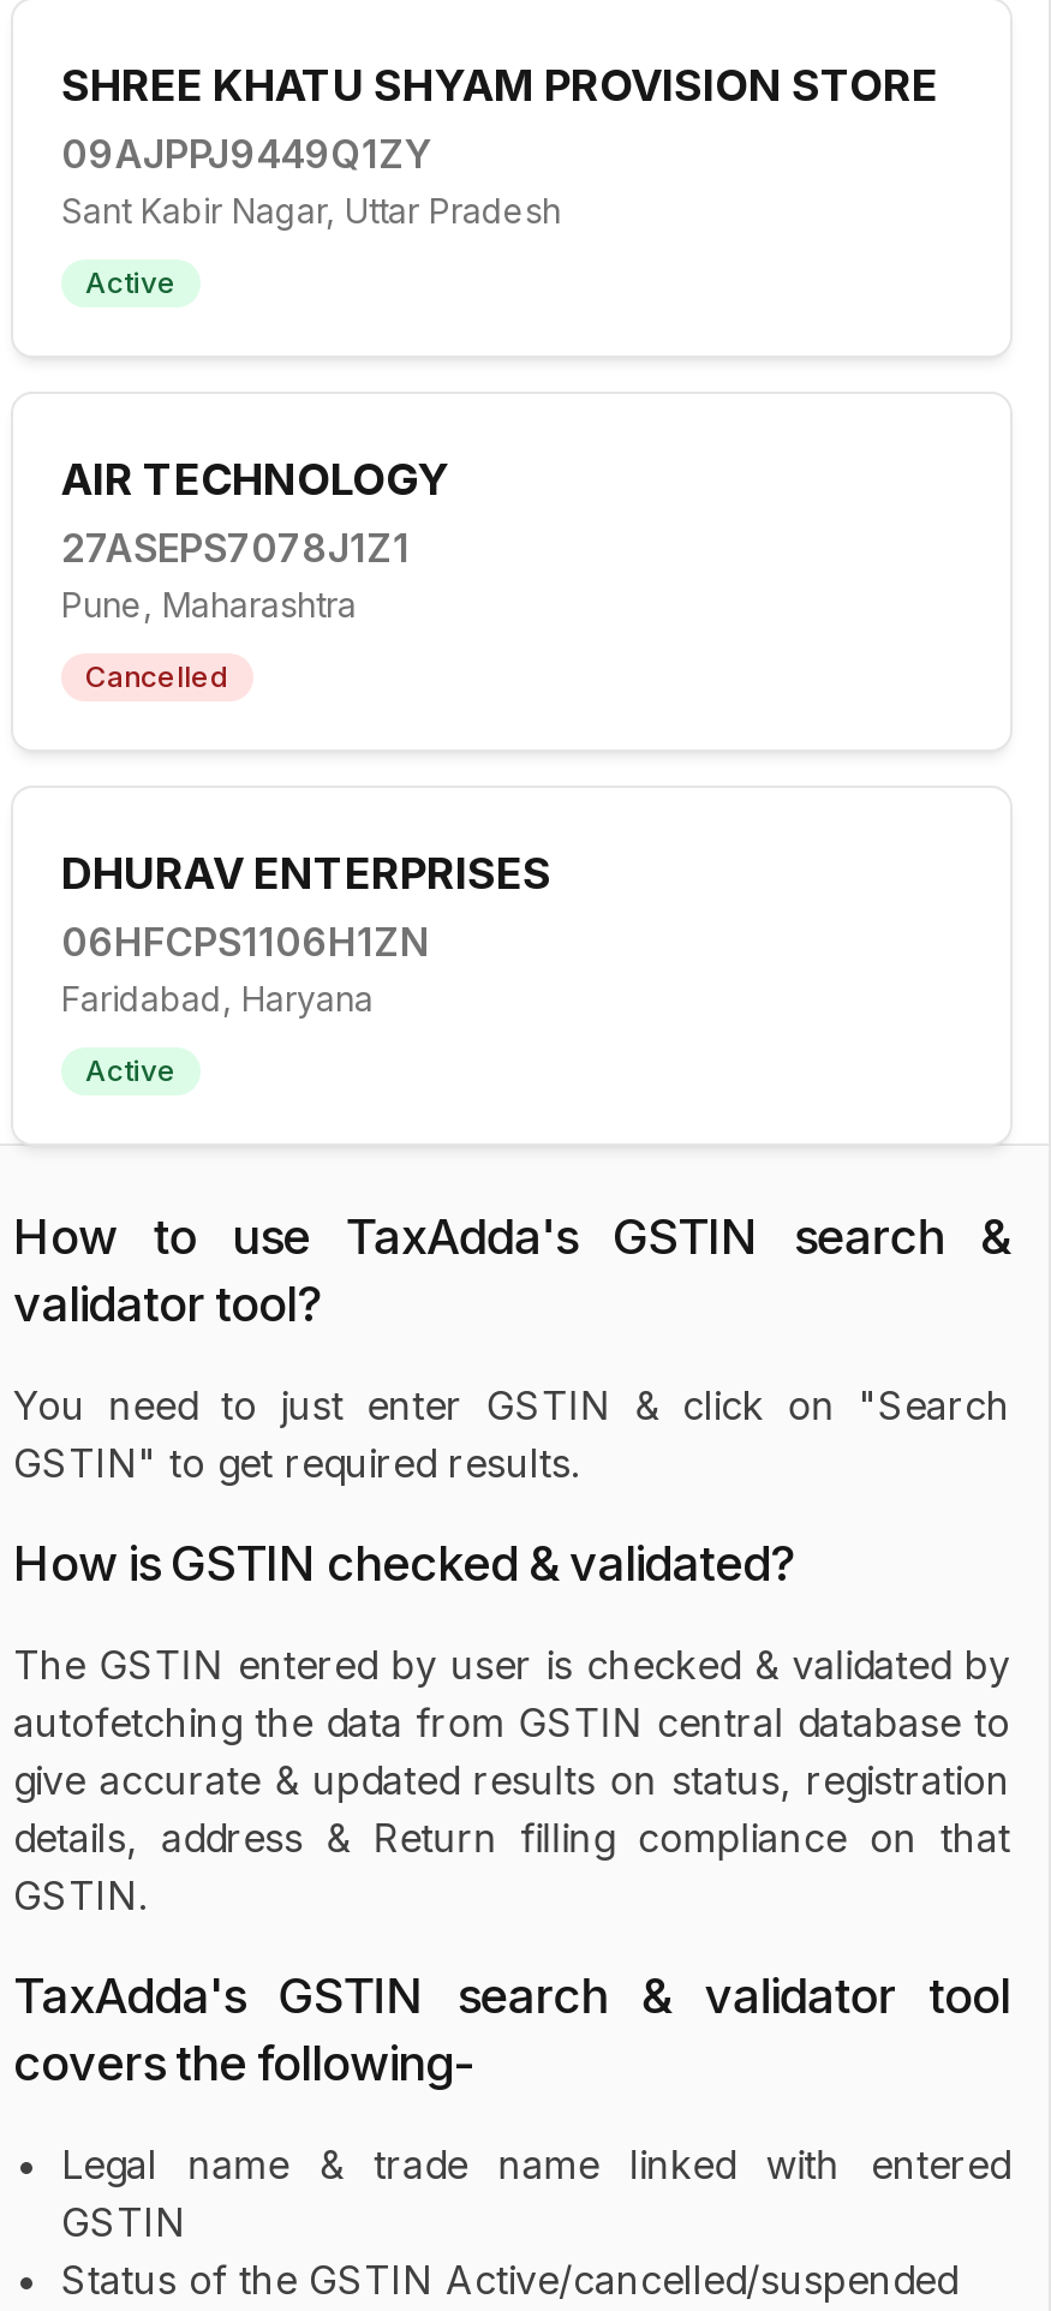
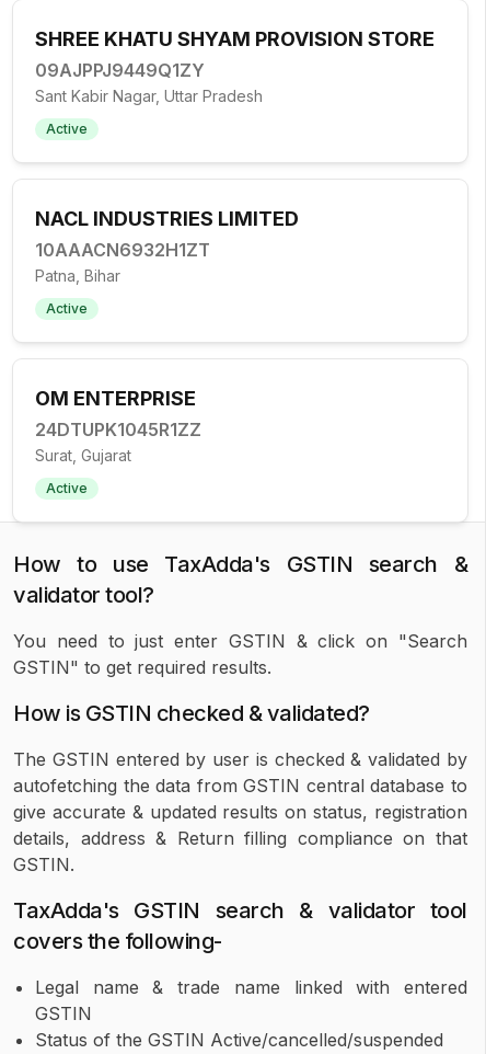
[61,454,448,625] AIR TECHNOLOGY | 27ASEPS7078J1Z1 | Pune, Maharashtra -> [35,207,299,285] NACL INDUSTRIES LIMITED | 10AAACN6932H1ZT | Patna, Bihar
[85,658,229,694] Cancelled -> [46,300,88,317] Active
[61,848,551,1019] DHURAV ENTERPRISES | 06HFCPS1106H1ZN | Faridabad, Haryana -> [35,387,201,465] OM ENTERPRISE | 24DTUPK1045R1ZZ | Surat, Gujarat

